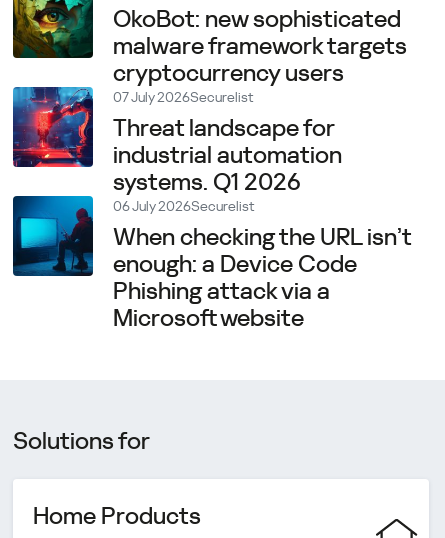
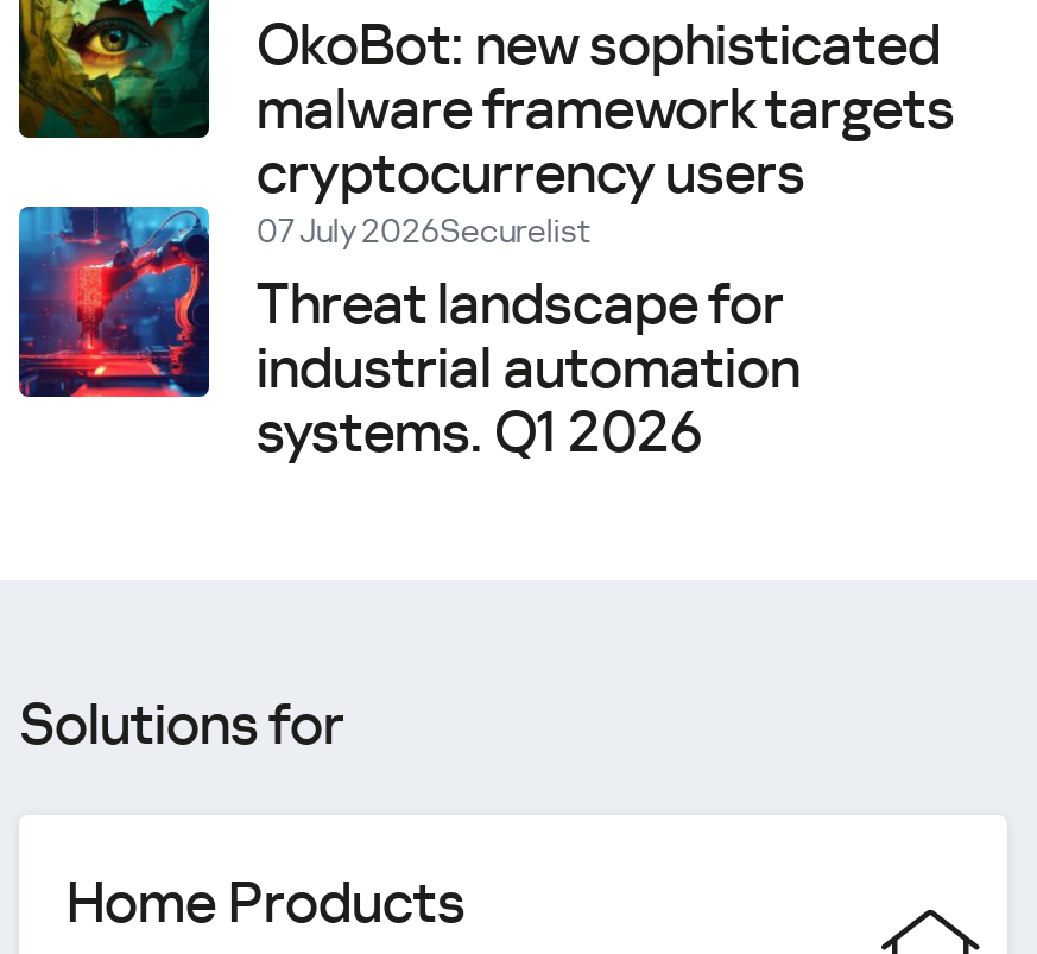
[12,195,411,332] [image] | 06 July 2026Securelist | When checking the URL isn’t | enough: a Device Code | Phishing attack via a | Microsoft website -> none

